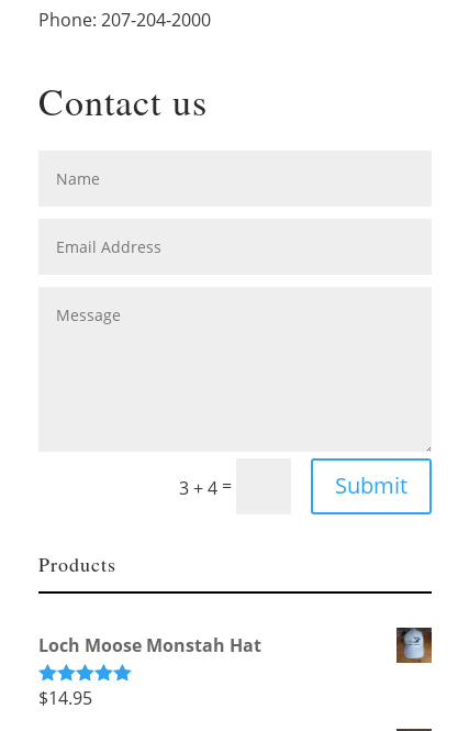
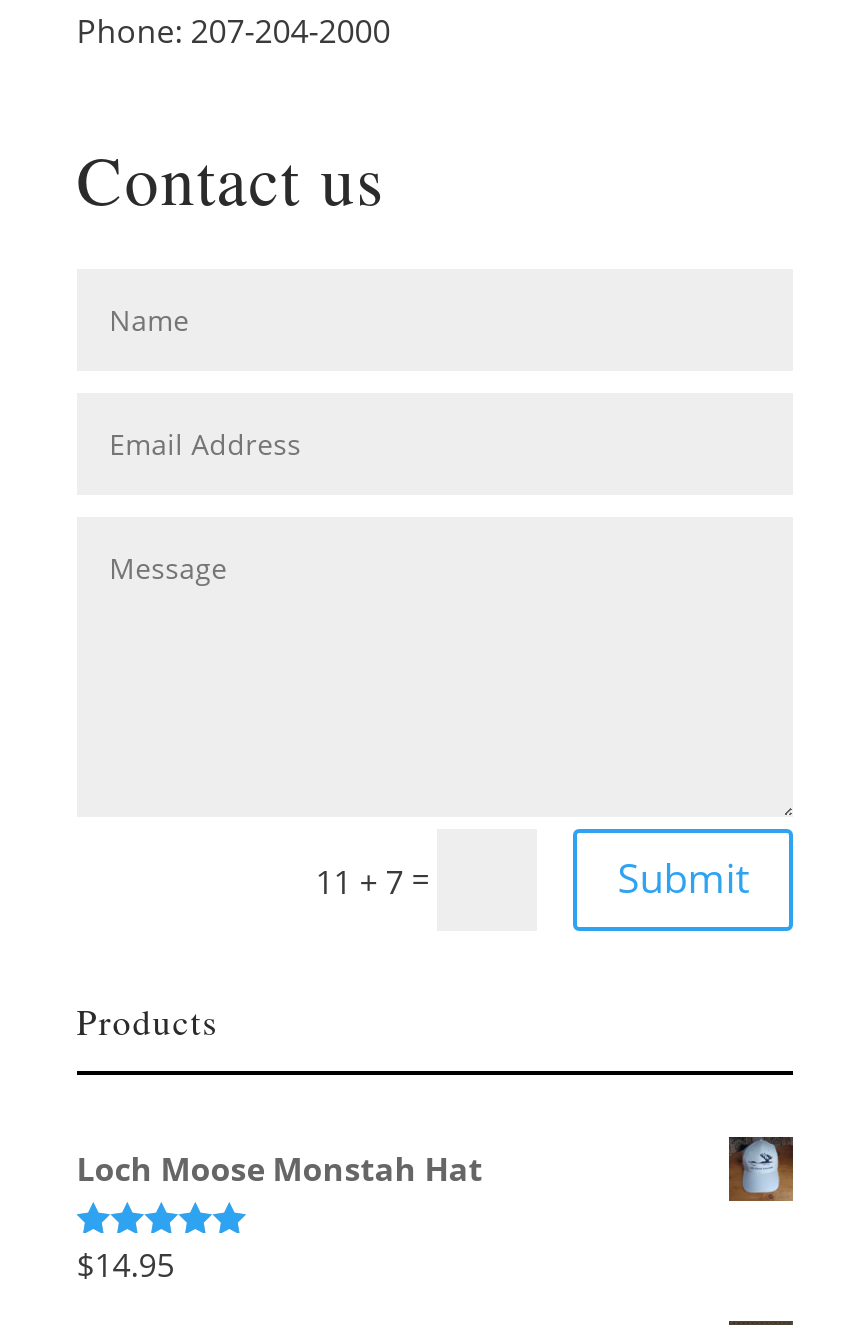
[179,473,236,499] 3 + 4 = -> [315,856,437,904] 11 + 7 =

